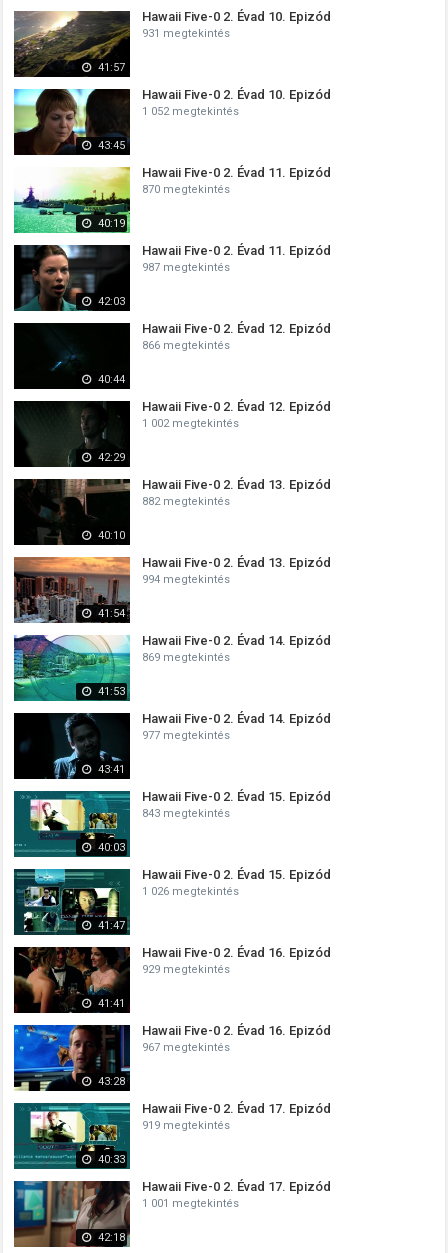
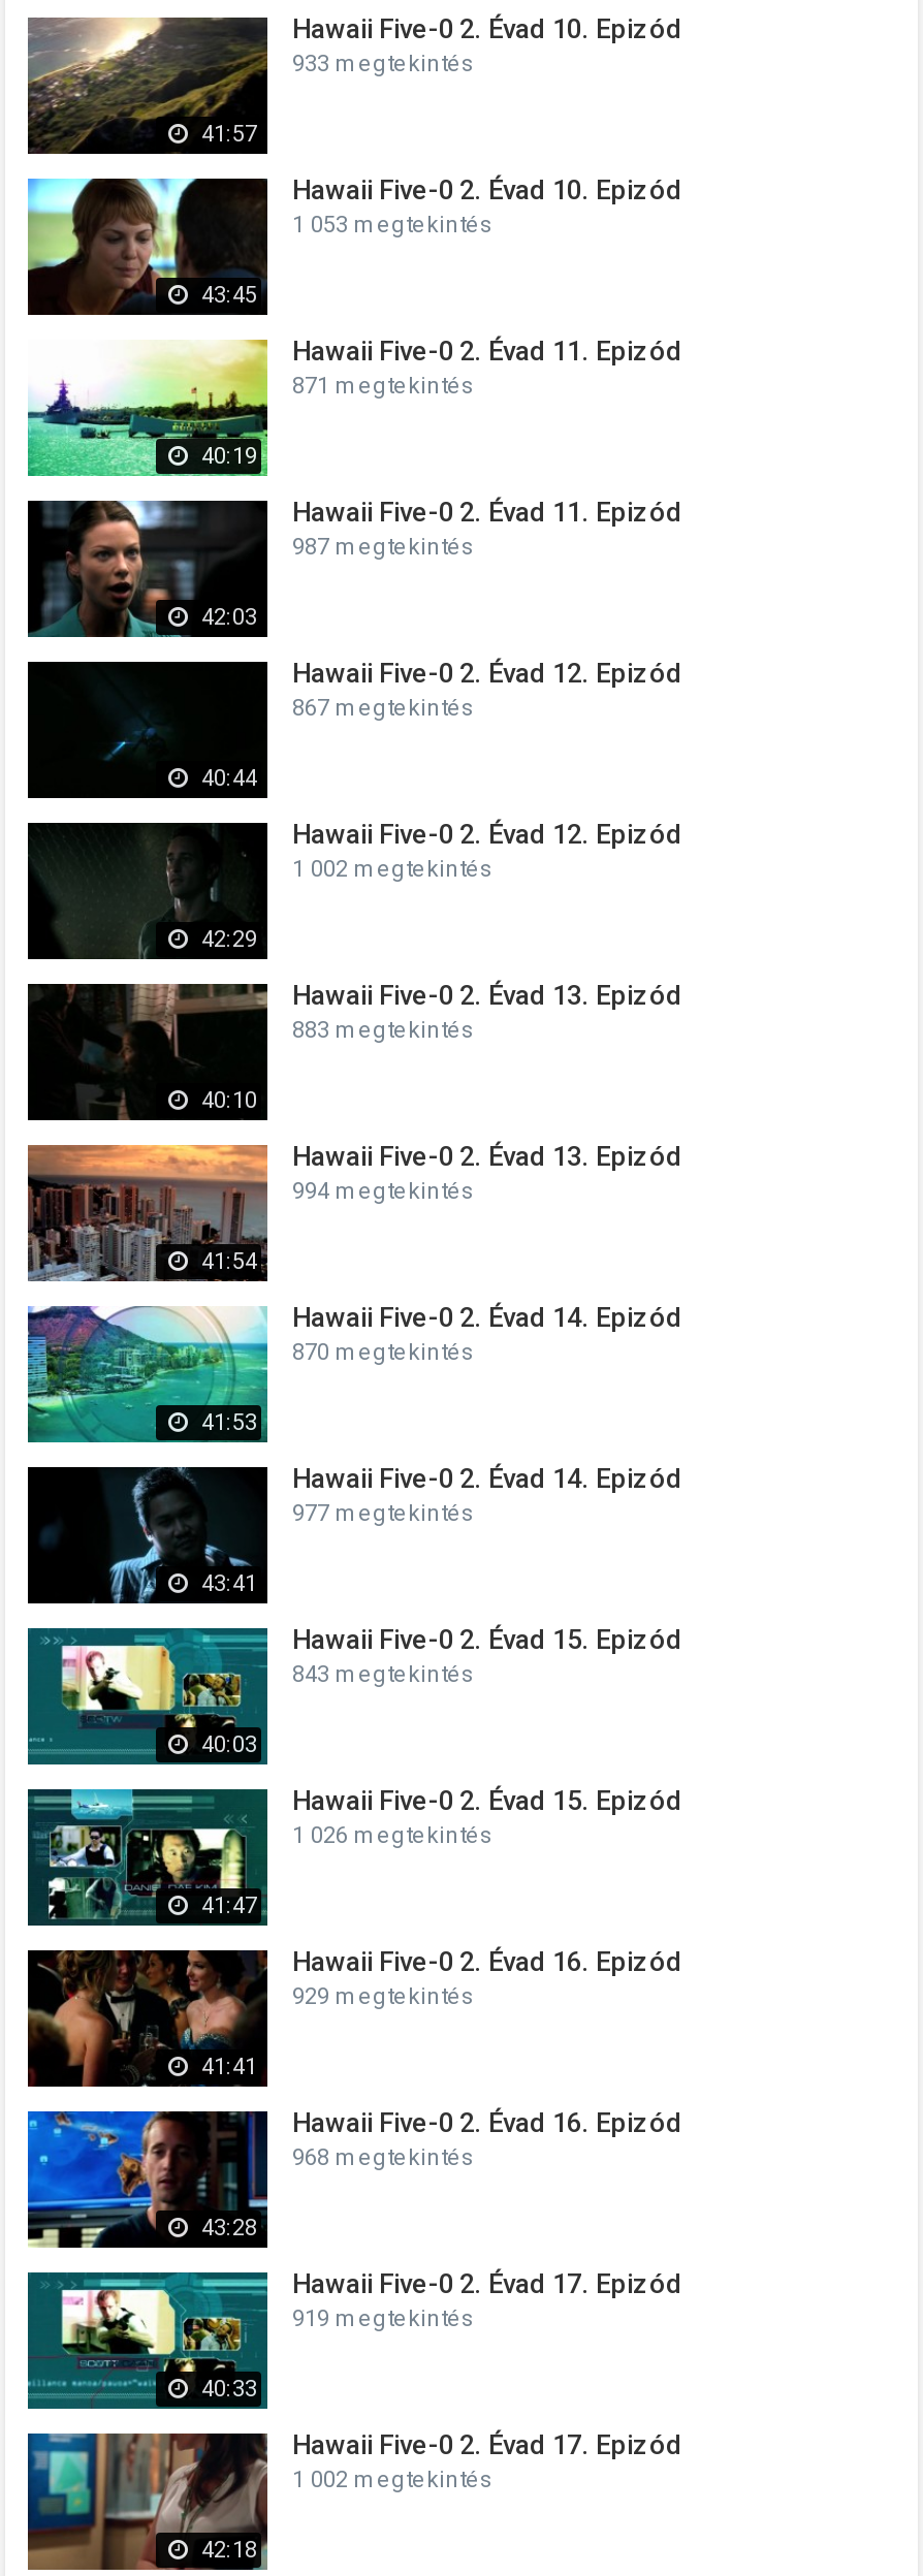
[142,27,230,40] 931 megtekintés -> [292,51,474,77] 933 megtekintés
[142,105,239,118] 1 052 megtekintés -> [292,212,492,238] 1 053 megtekintés
[142,183,230,196] 870 megtekintés -> [292,373,474,400] 871 megtekintés
[142,339,230,352] 866 megtekintés -> [292,695,474,722] 867 megtekintés
[142,495,230,508] 882 megtekintés -> [292,1017,474,1044] 883 megtekintés
[142,651,230,664] 869 megtekintés -> [292,1339,474,1366] 870 megtekintés
[142,1041,230,1054] 967 megtekintés -> [292,2144,474,2171] 968 megtekintés
[142,1197,239,1210] 1 001 megtekintés -> [292,2467,492,2493] 1 002 megtekintés

